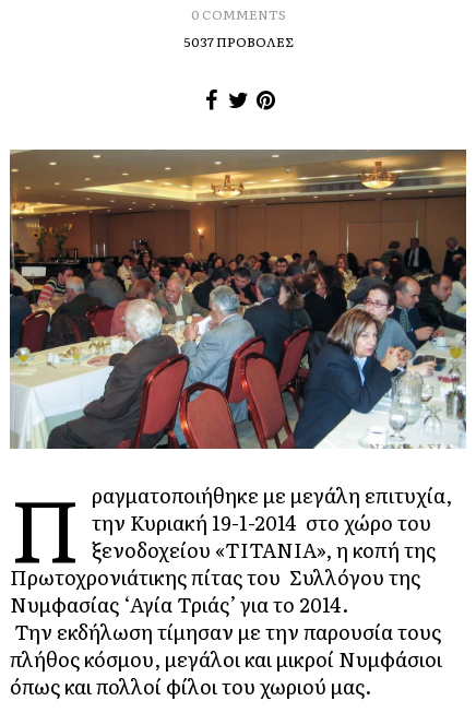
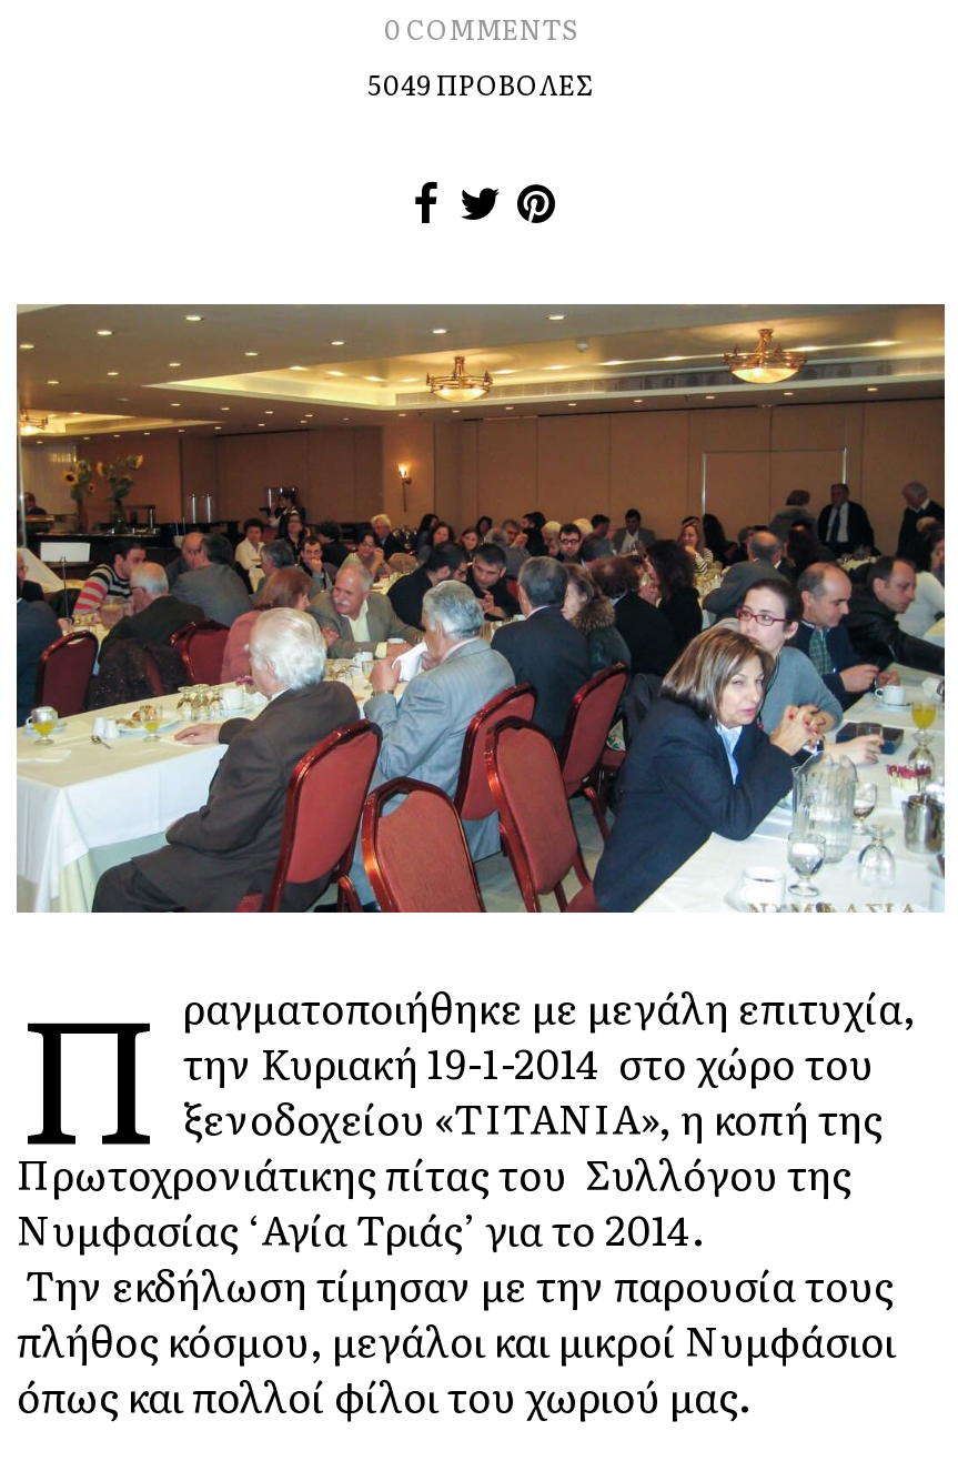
[183,32,293,51] 5037 ΠΡΟΒΟΛΕΣ -> [367,64,594,104] 5049 ΠΡΟΒΟΛΕΣ

